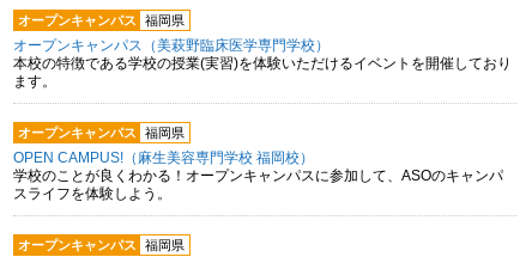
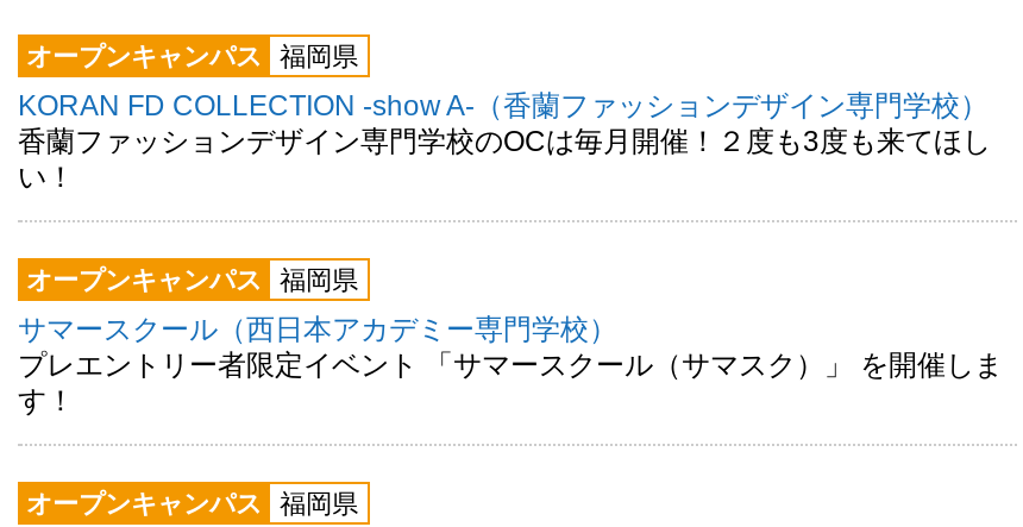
[13,37,512,89] オープンキャンパス（美萩野臨床医学専門学校） | 本校の特徴である学校の授業(実習)を体験いただけるイベントを開催しており | ます。 -> [18,89,991,193] KORAN FD COLLECTION -show A-（香蘭ファッションデザイン専門学校） | 香蘭ファッションデザイン専門学校のOCは毎月開催！２度も3度も来てほし | い！
[13,149,503,202] OPEN CAMPUS!（麻生美容専門学校 福岡校） | 学校のことが良くわかる！オープンキャンパスに参加して、ASOのキャンパ | スライフを体験しよう。 -> [18,312,1003,417] サマースクール（西日本アカデミー専門学校） | プレエントリー者限定イベント 「サマースクール（サマスク）」 を開催しま | す！

